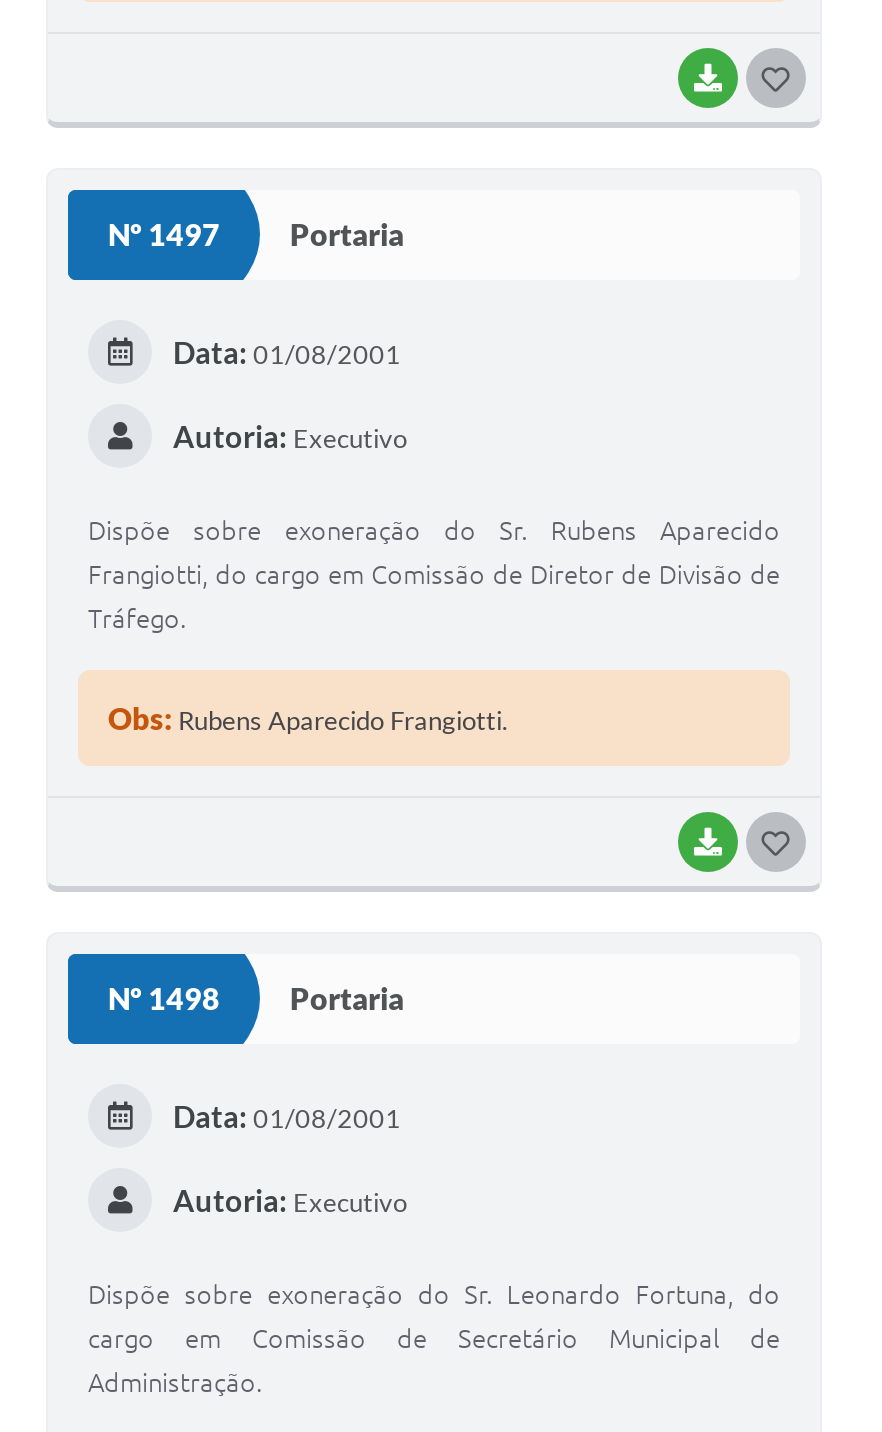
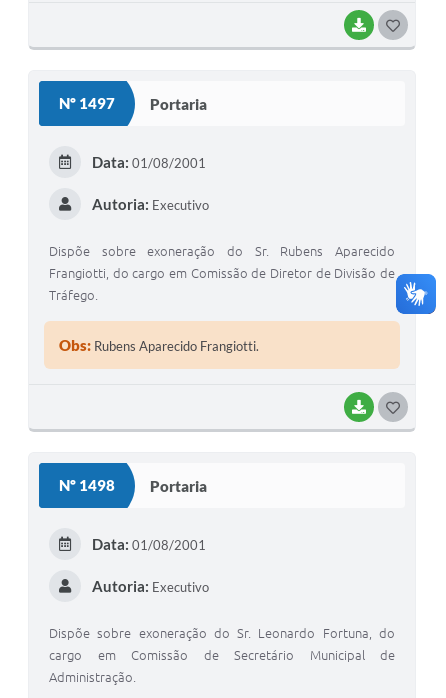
none -> [395,273,437,315] [image]

